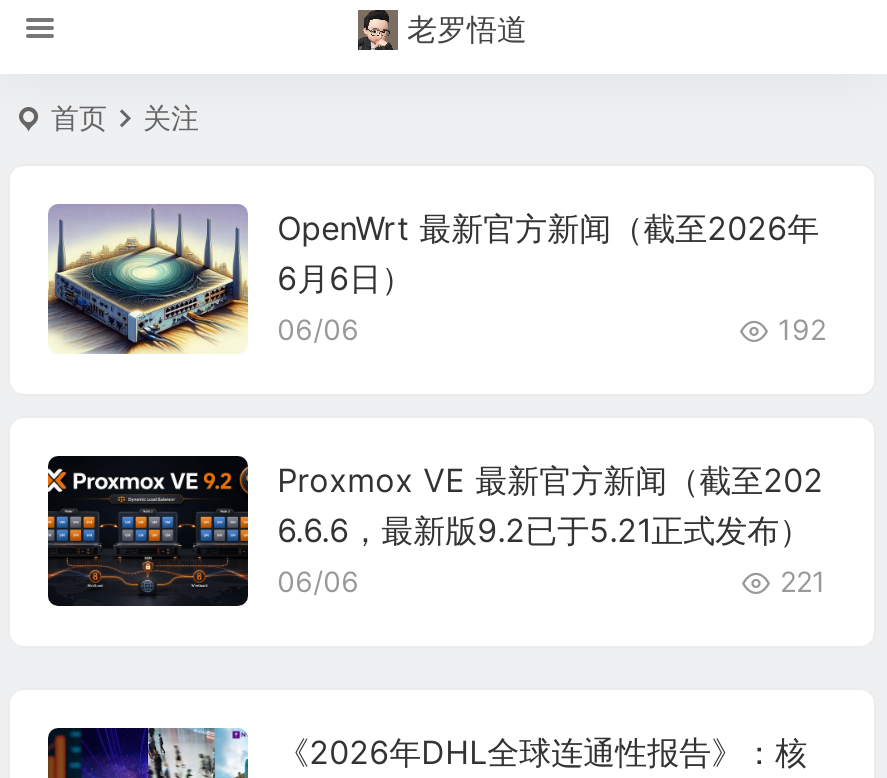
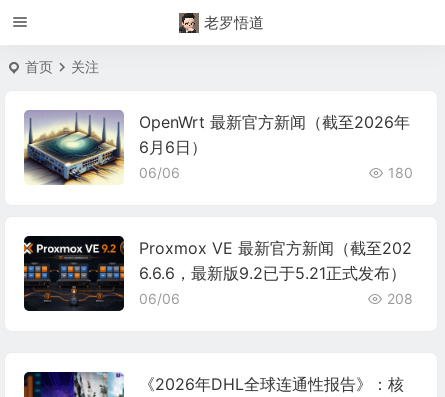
[778,312,826,346] 192 -> [388,164,413,181] 180
[780,564,826,598] 221 -> [387,290,413,307] 208

